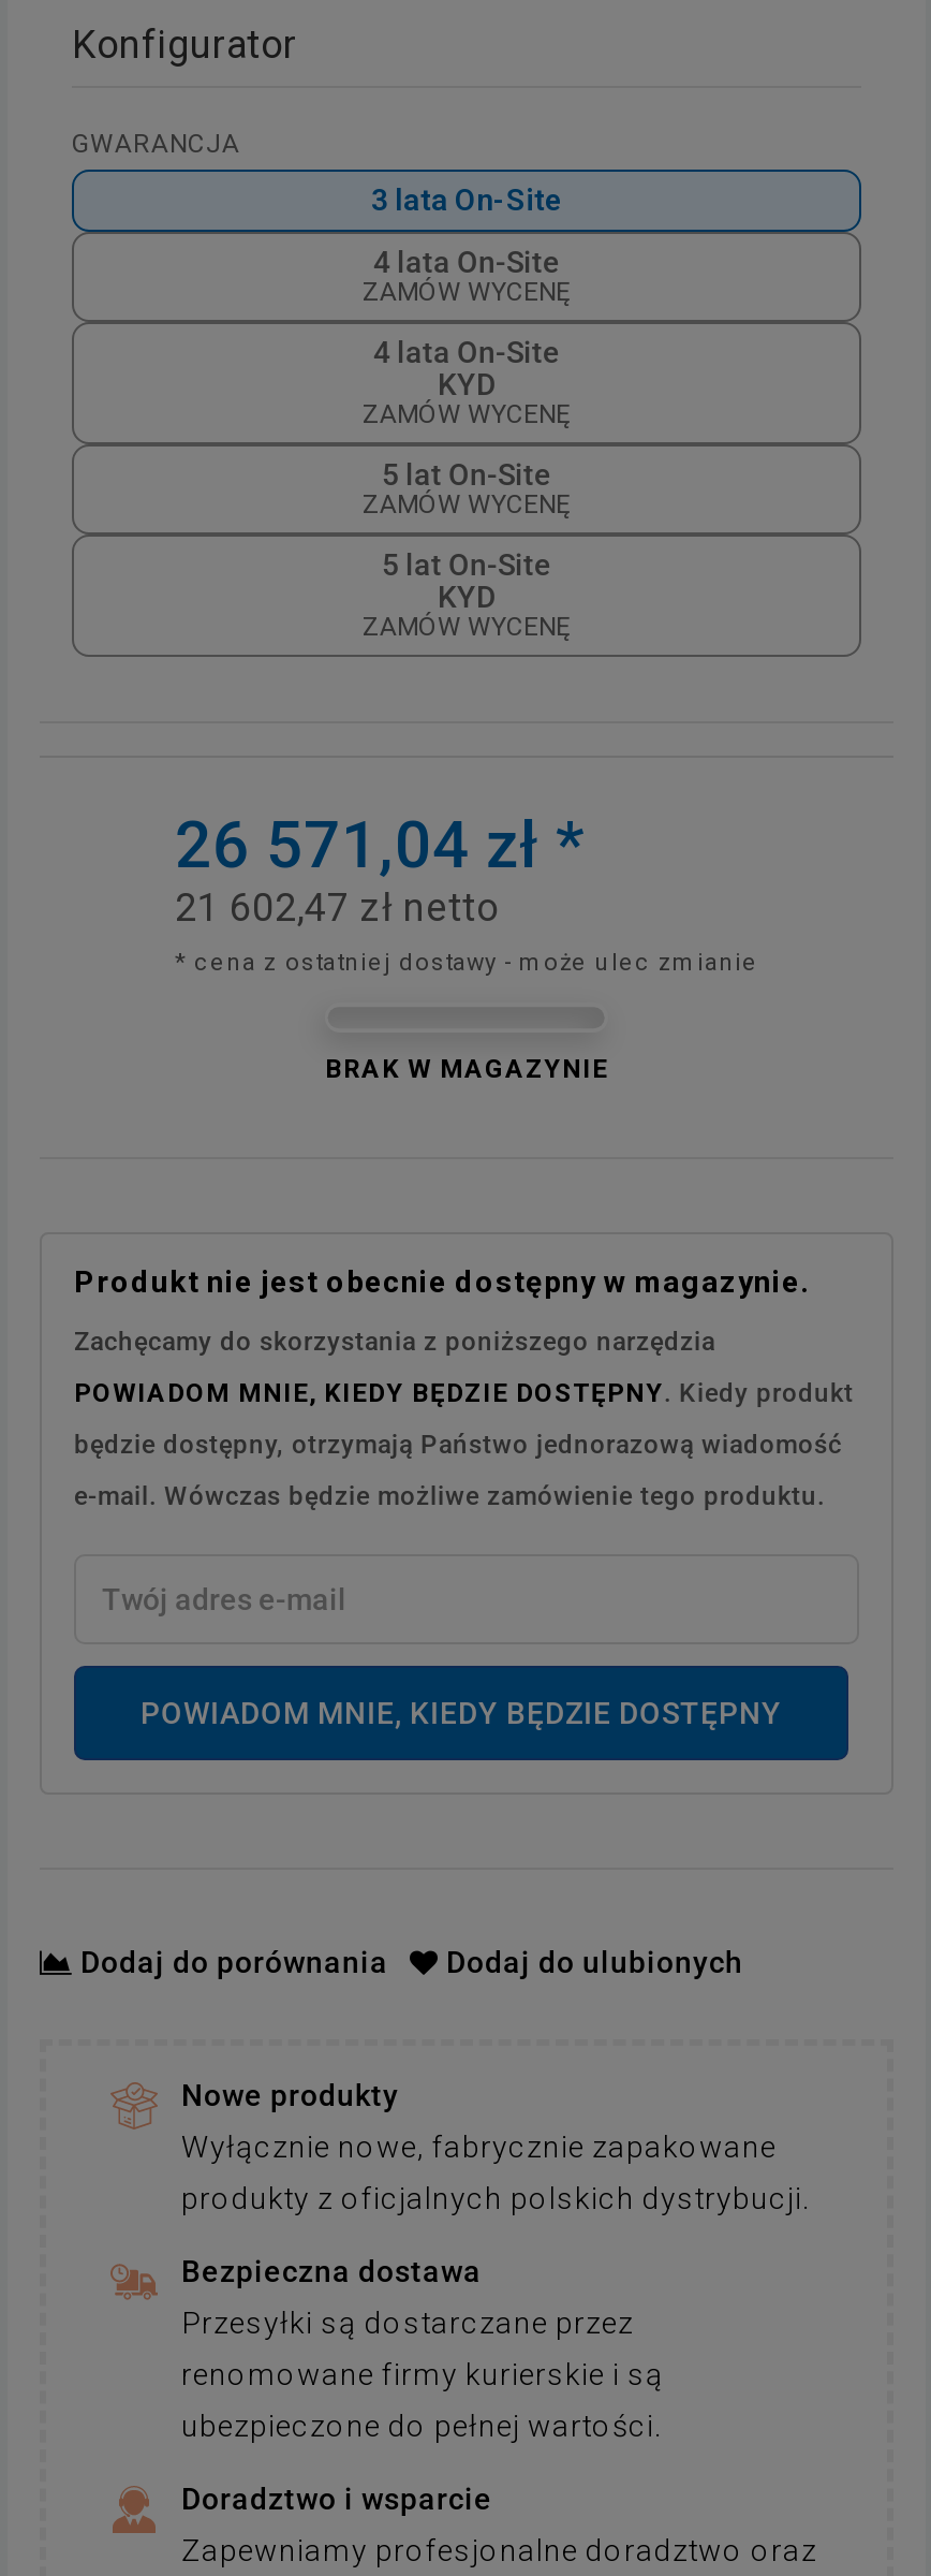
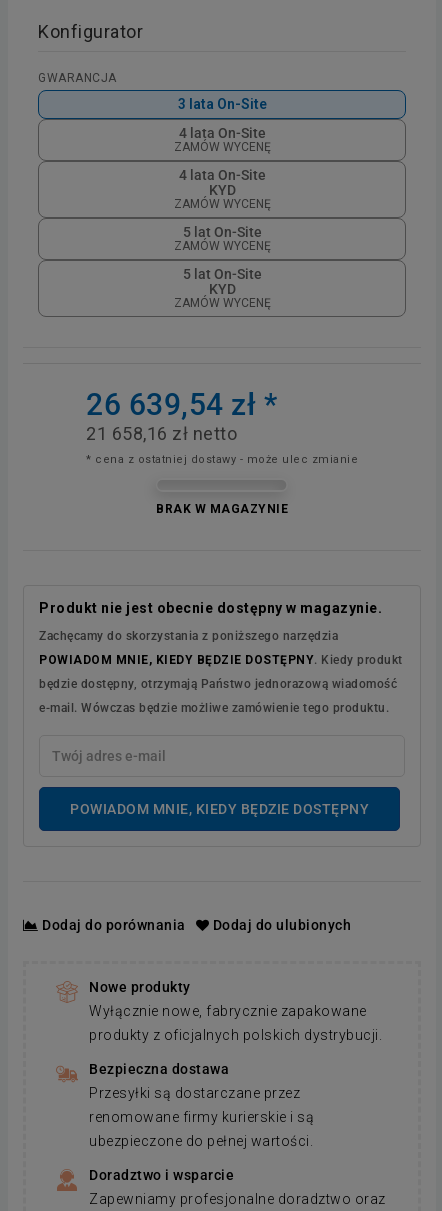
[175,807,585,882] 26 571,04 zł * -> [86,387,277,422] 26 639,54 zł *
[175,884,499,929] 21 602,47 zł netto -> [86,423,237,444] 21 658,16 zł netto

